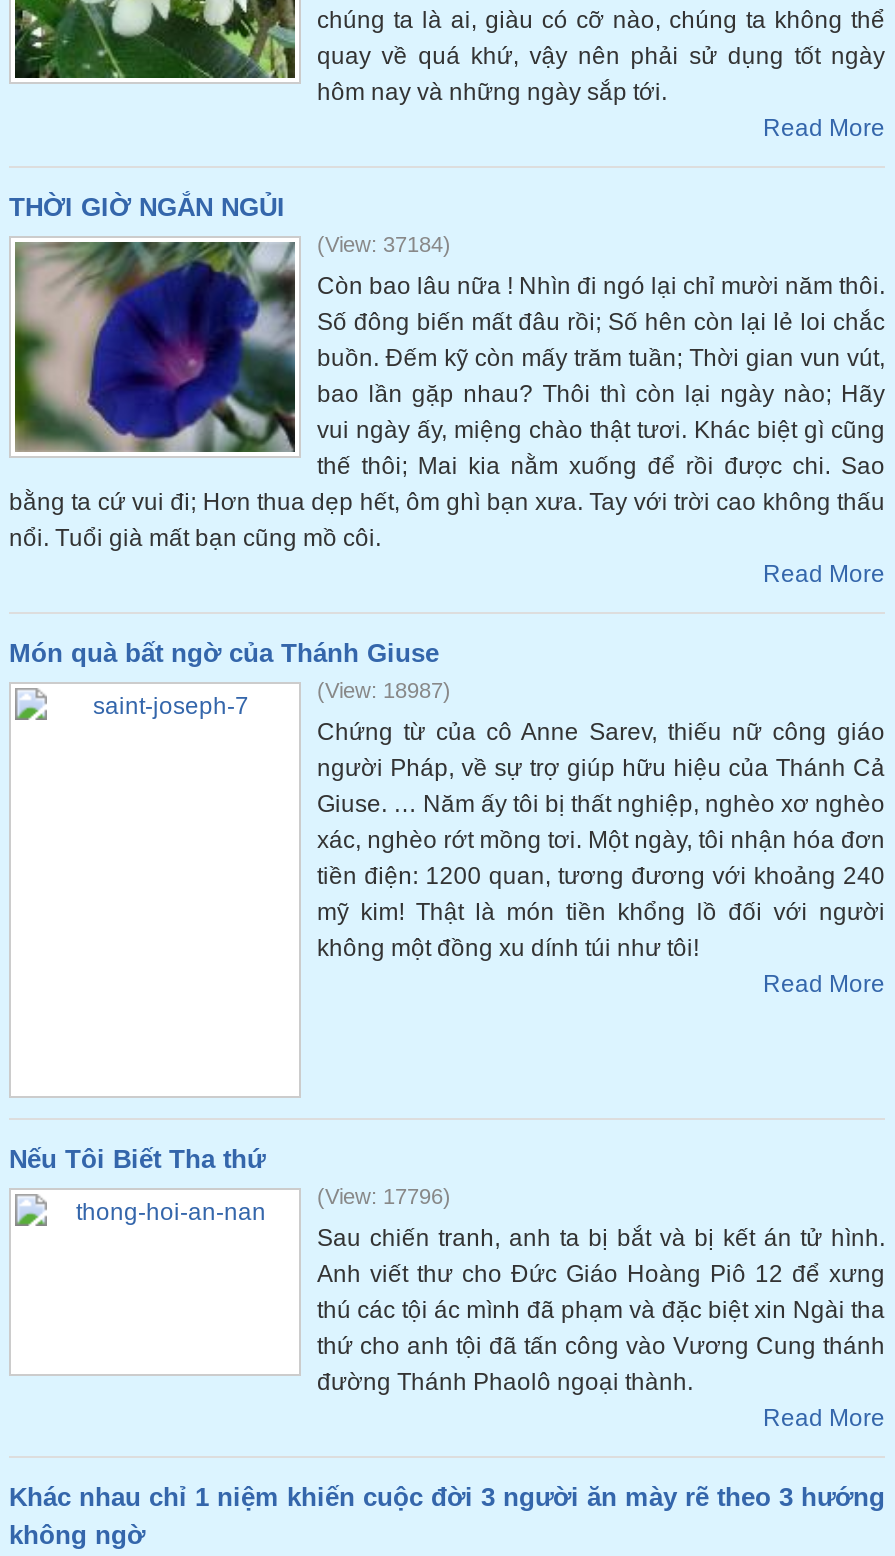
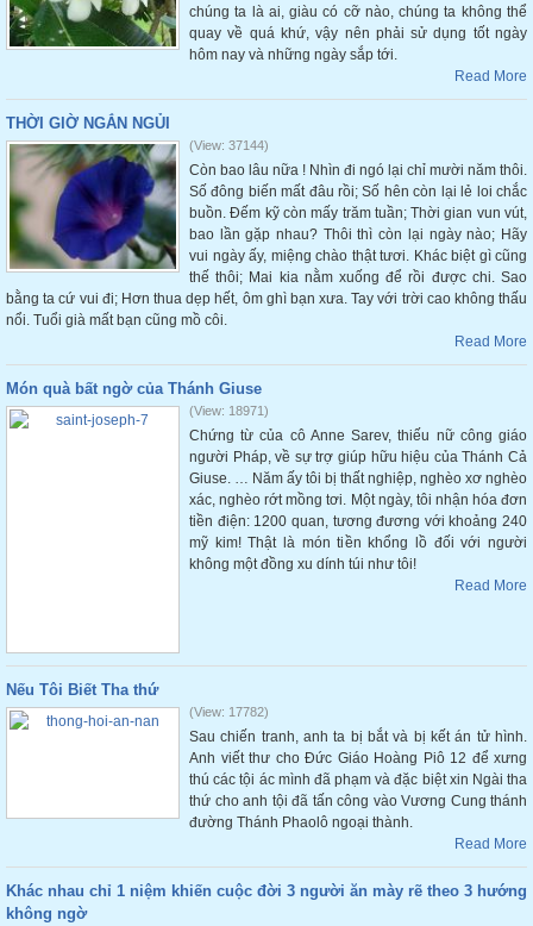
[317,232,451,256] (View: 37184) -> [189,138,269,152] (View: 37144)
[317,678,451,702] (View: 18987) -> [189,403,269,418] (View: 18971)
[317,1184,451,1208] (View: 17796) -> [189,705,269,719] (View: 17782)

